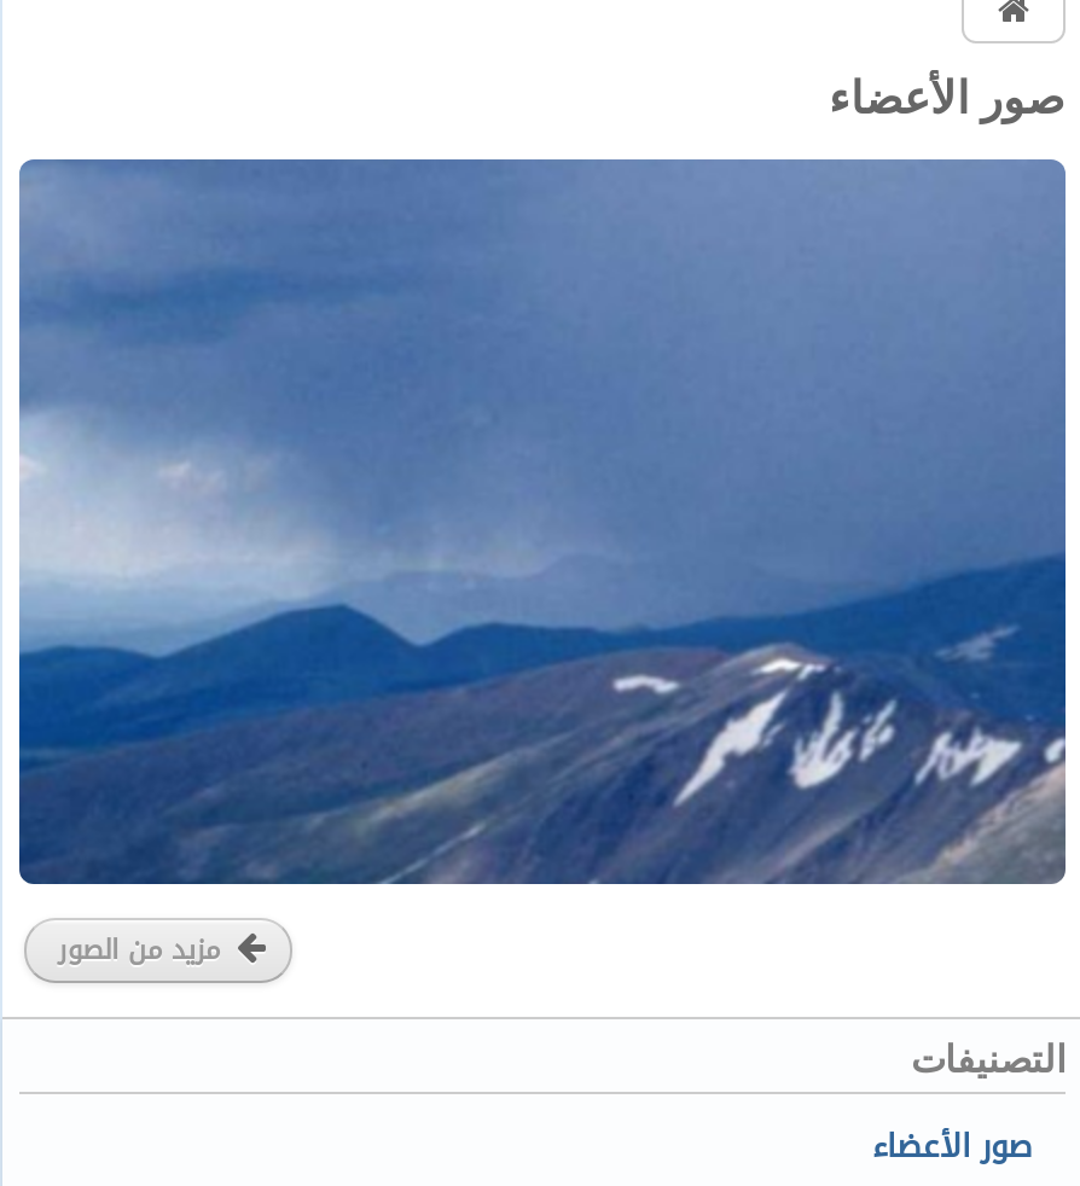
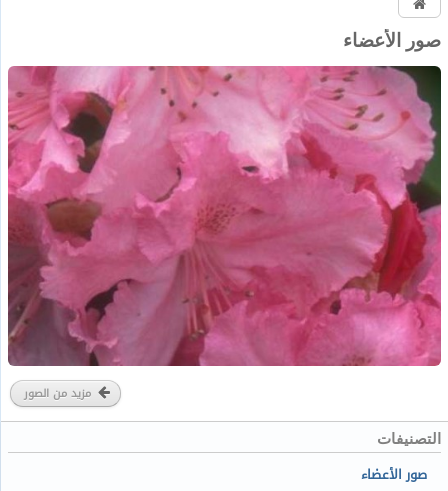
[17,157,1068,886] [image] -> [7,65,442,367] [image]

